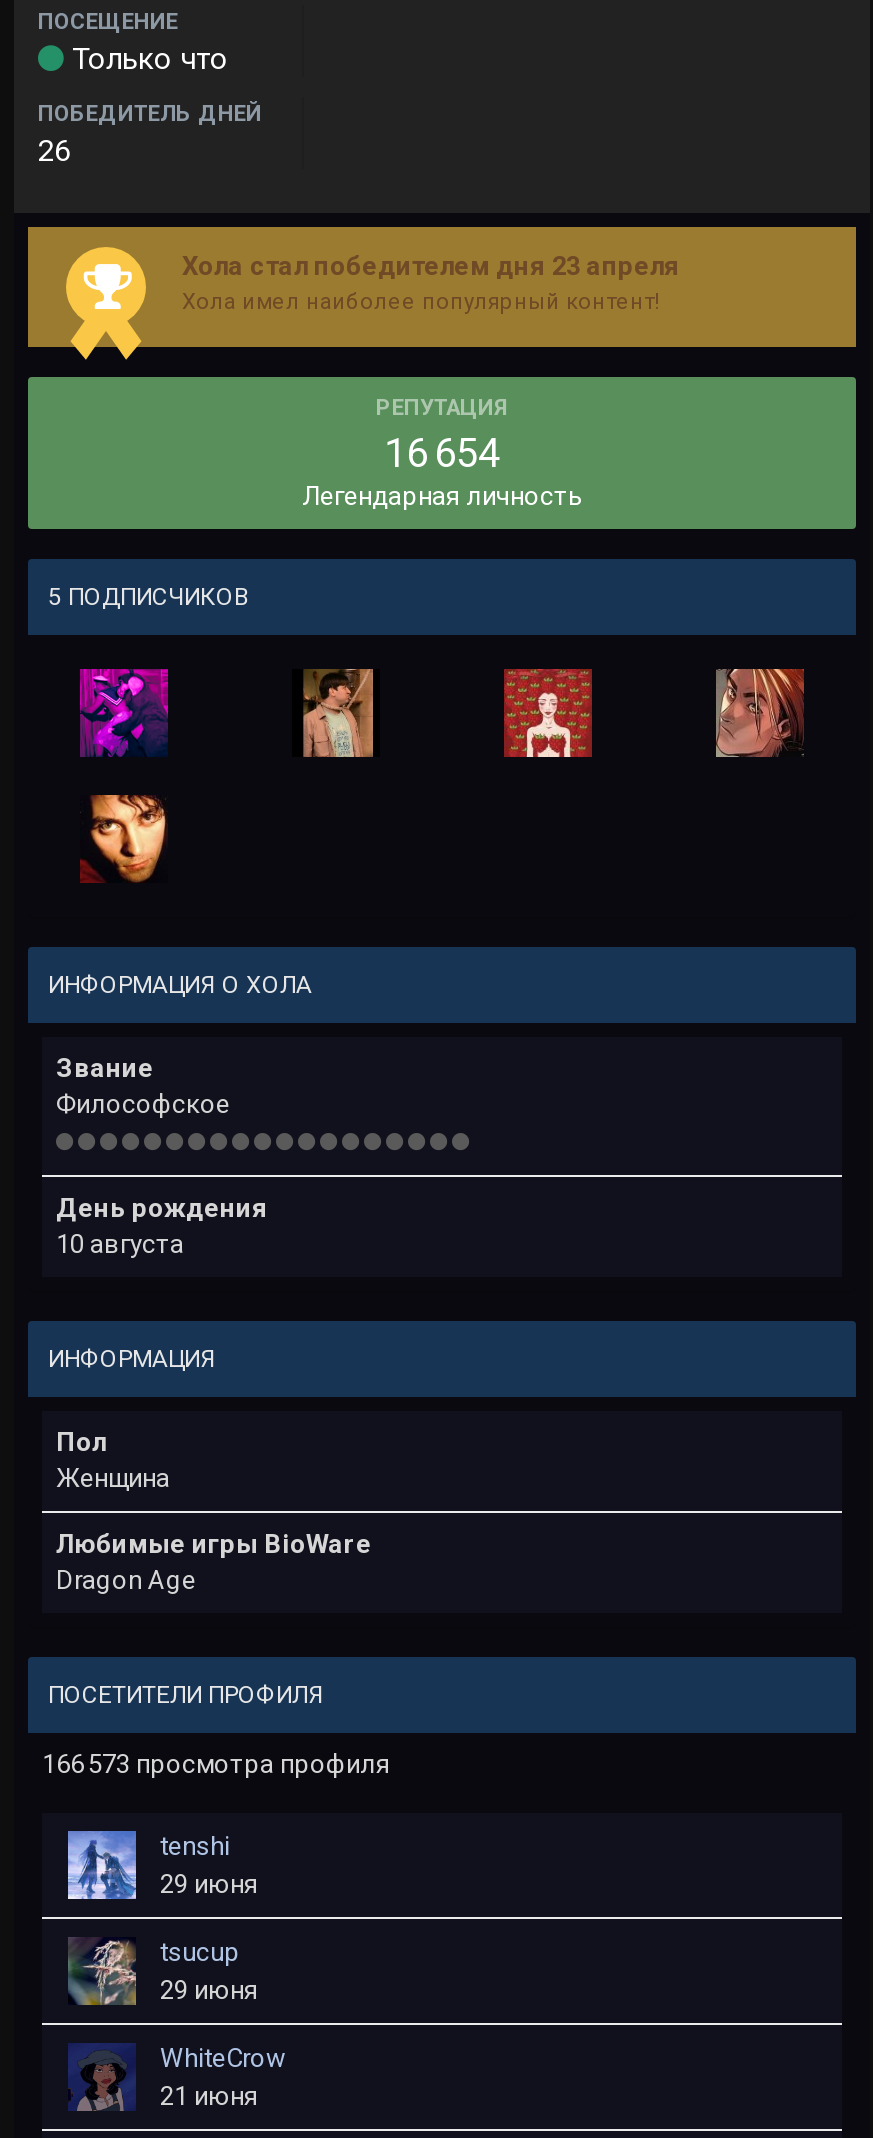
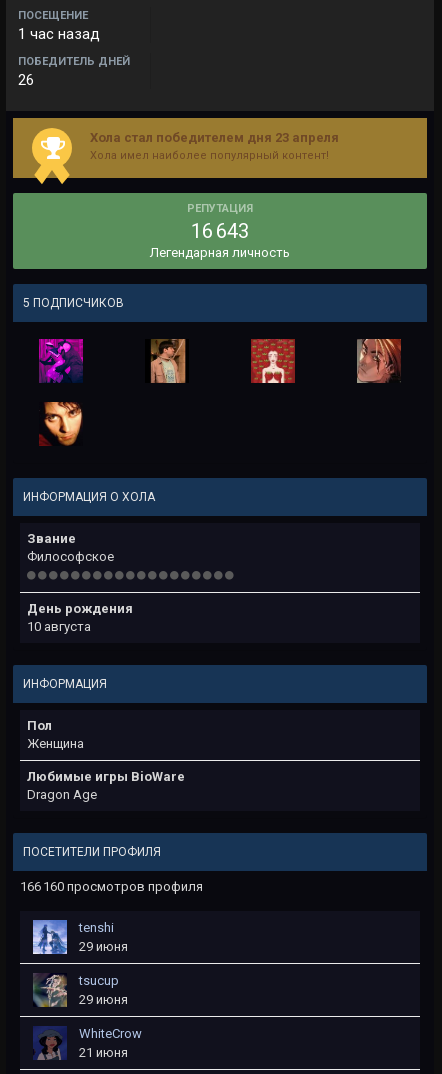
[72,41,228,77] Только что -> [18,25,100,43] 1 час назад
[384,429,500,477] 16 654 -> [191,219,249,243] 16 643
[42,1749,390,1779] 166 573 просмотра профиля -> [20,879,203,894] 166 160 просмотров профиля

